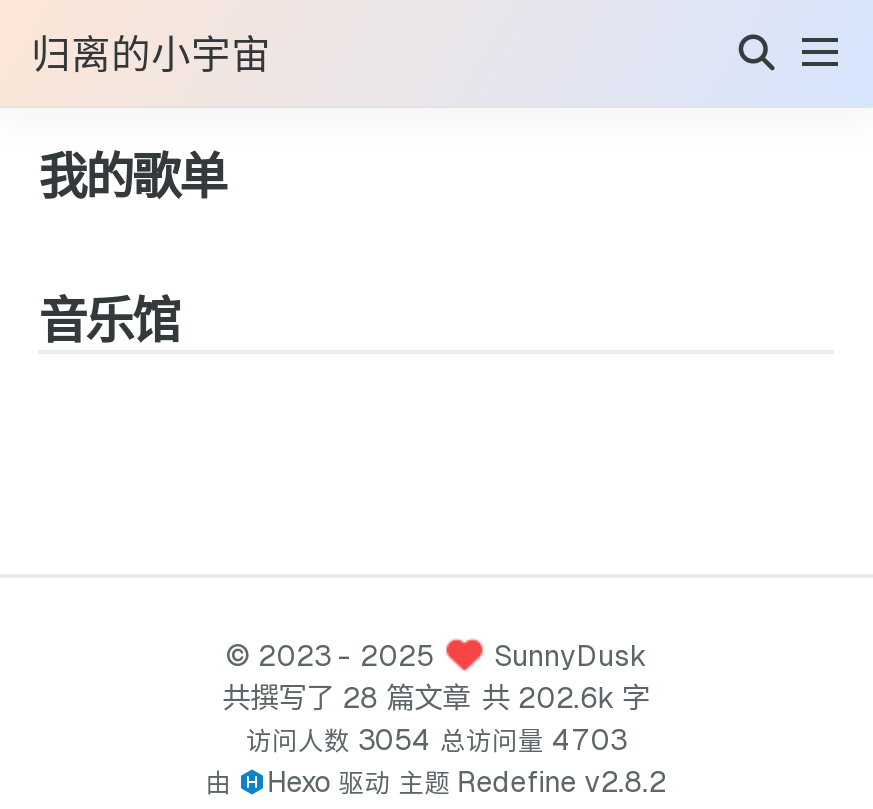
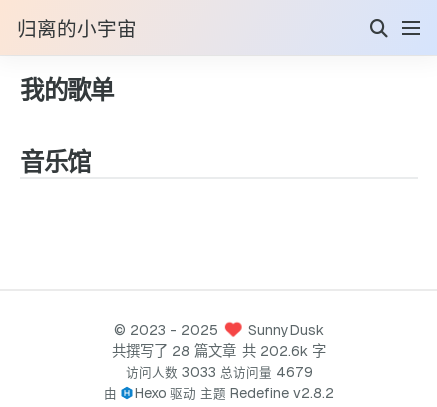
[246,724,626,756] 访问人数 3054 总访问量 4703 -> [125,364,312,380] 访问人数 3033 总访问量 4679

